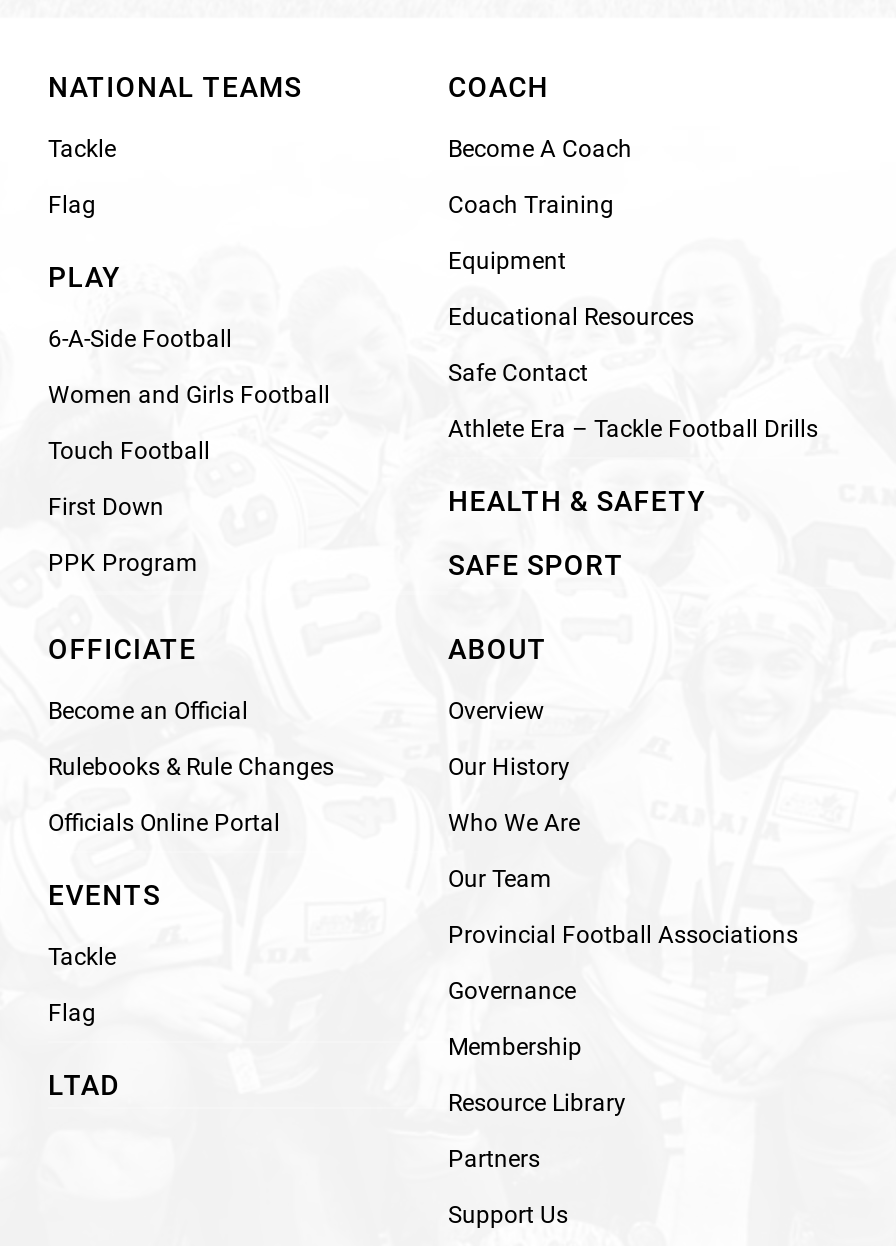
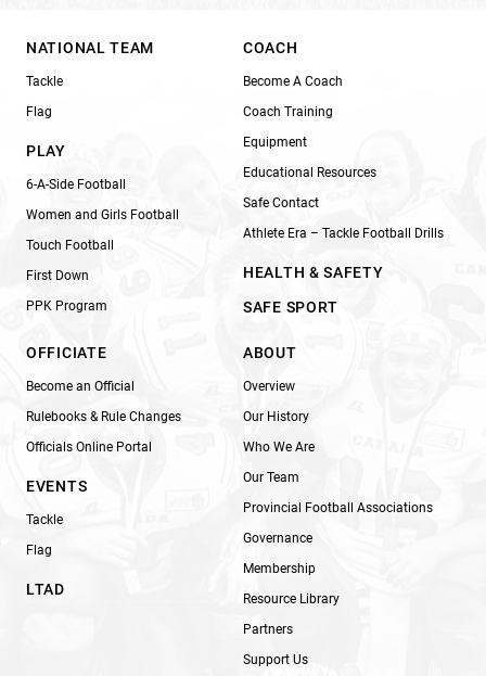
[48,71,302,103] NATIONAL TEAMS -> [26,39,154,56] NATIONAL TEAM

